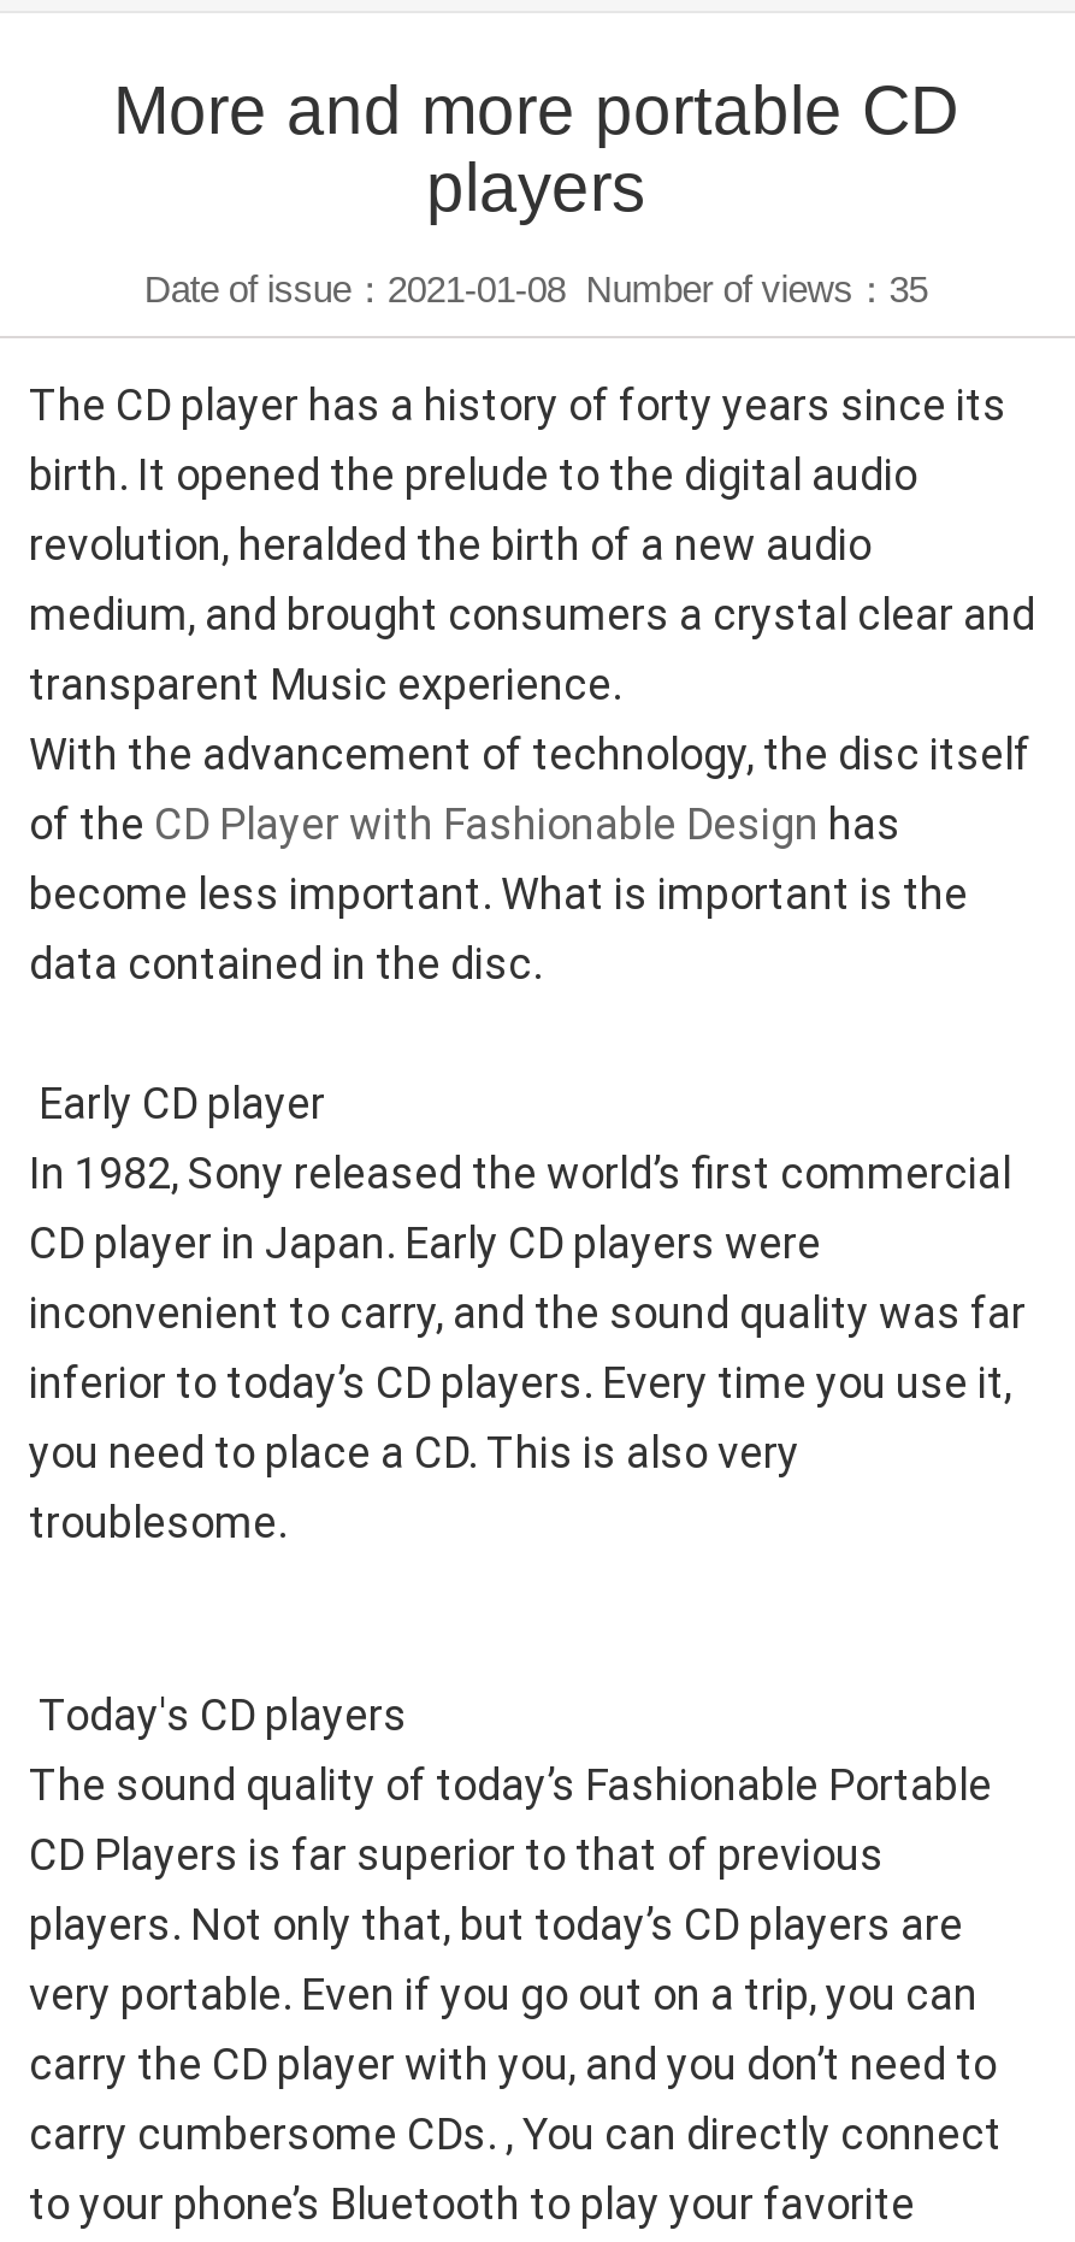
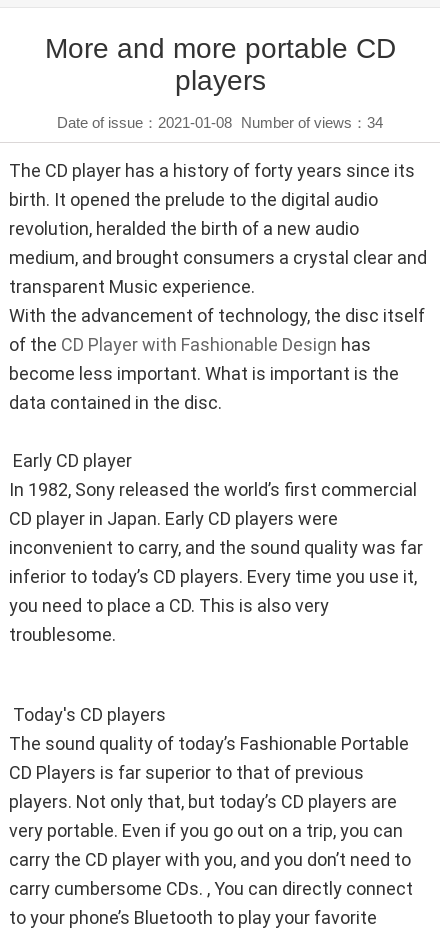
[144,268,927,309] Date of issue：2021-01-08 Number of views：35 -> [57,114,383,131] Date of issue：2021-01-08 Number of views：34

